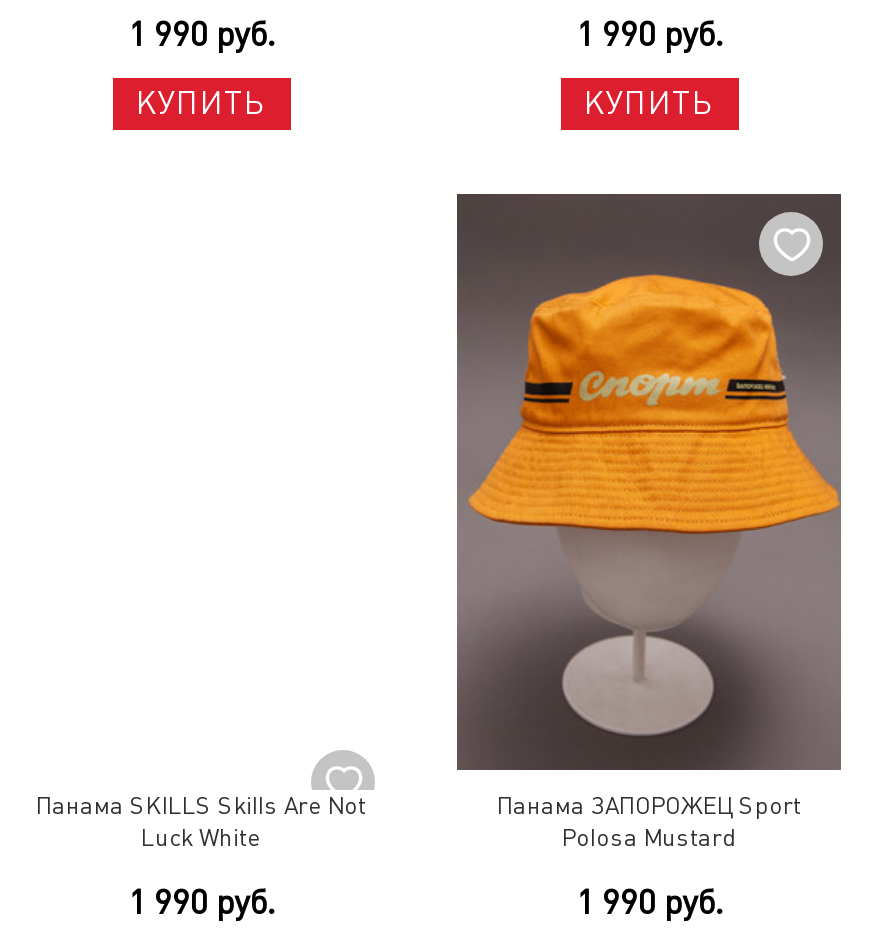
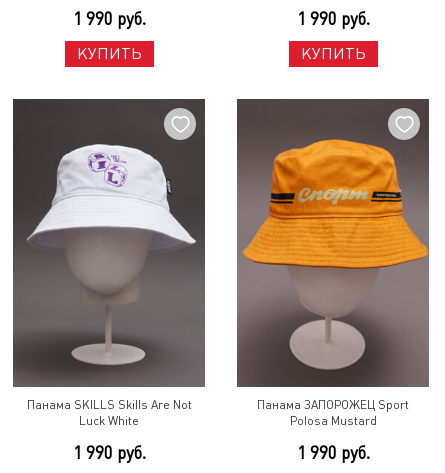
none -> [12,98,206,396] [image]

